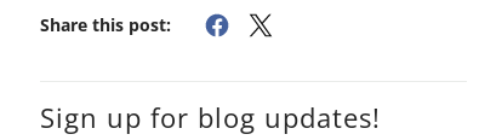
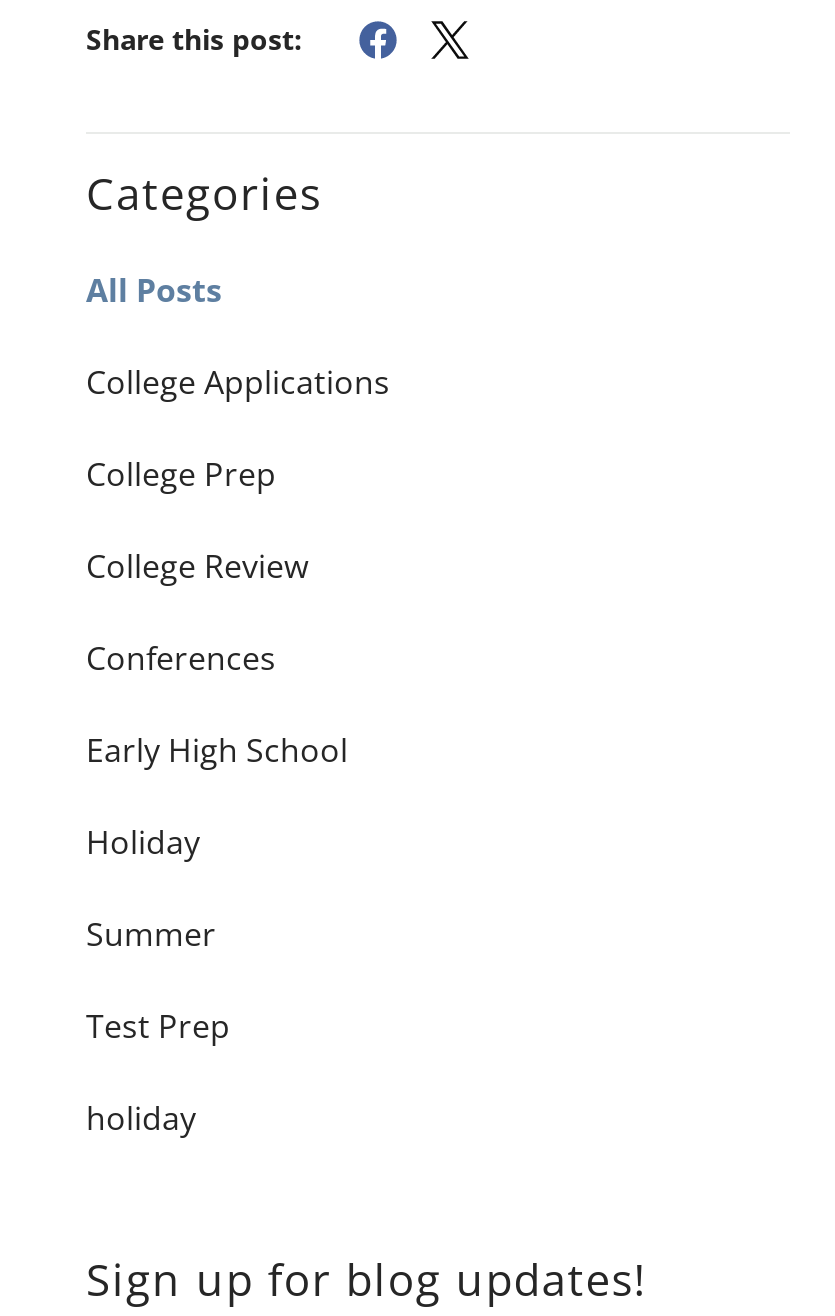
none -> [86,161,390,1139] Categories | All Posts | College Applications | College Prep | College Review | Conferences | Early High School | Holiday | Summer | Test Prep | holiday

